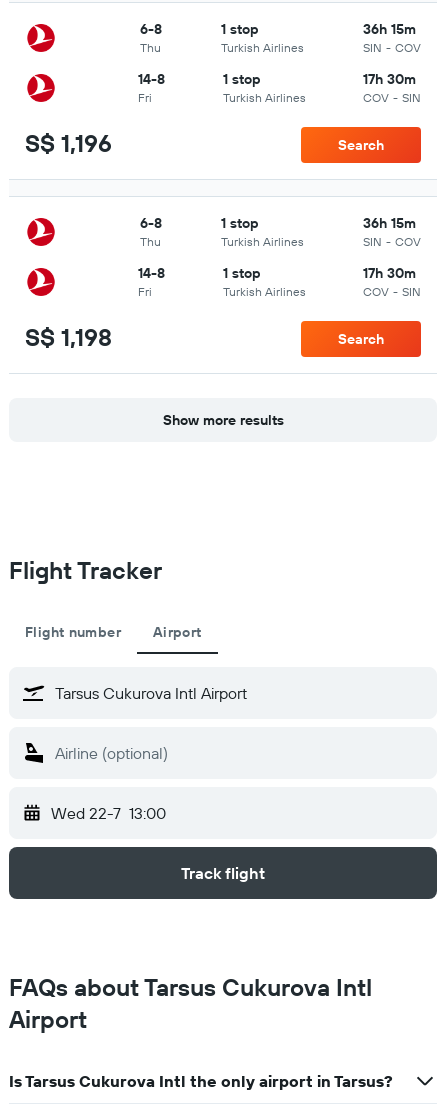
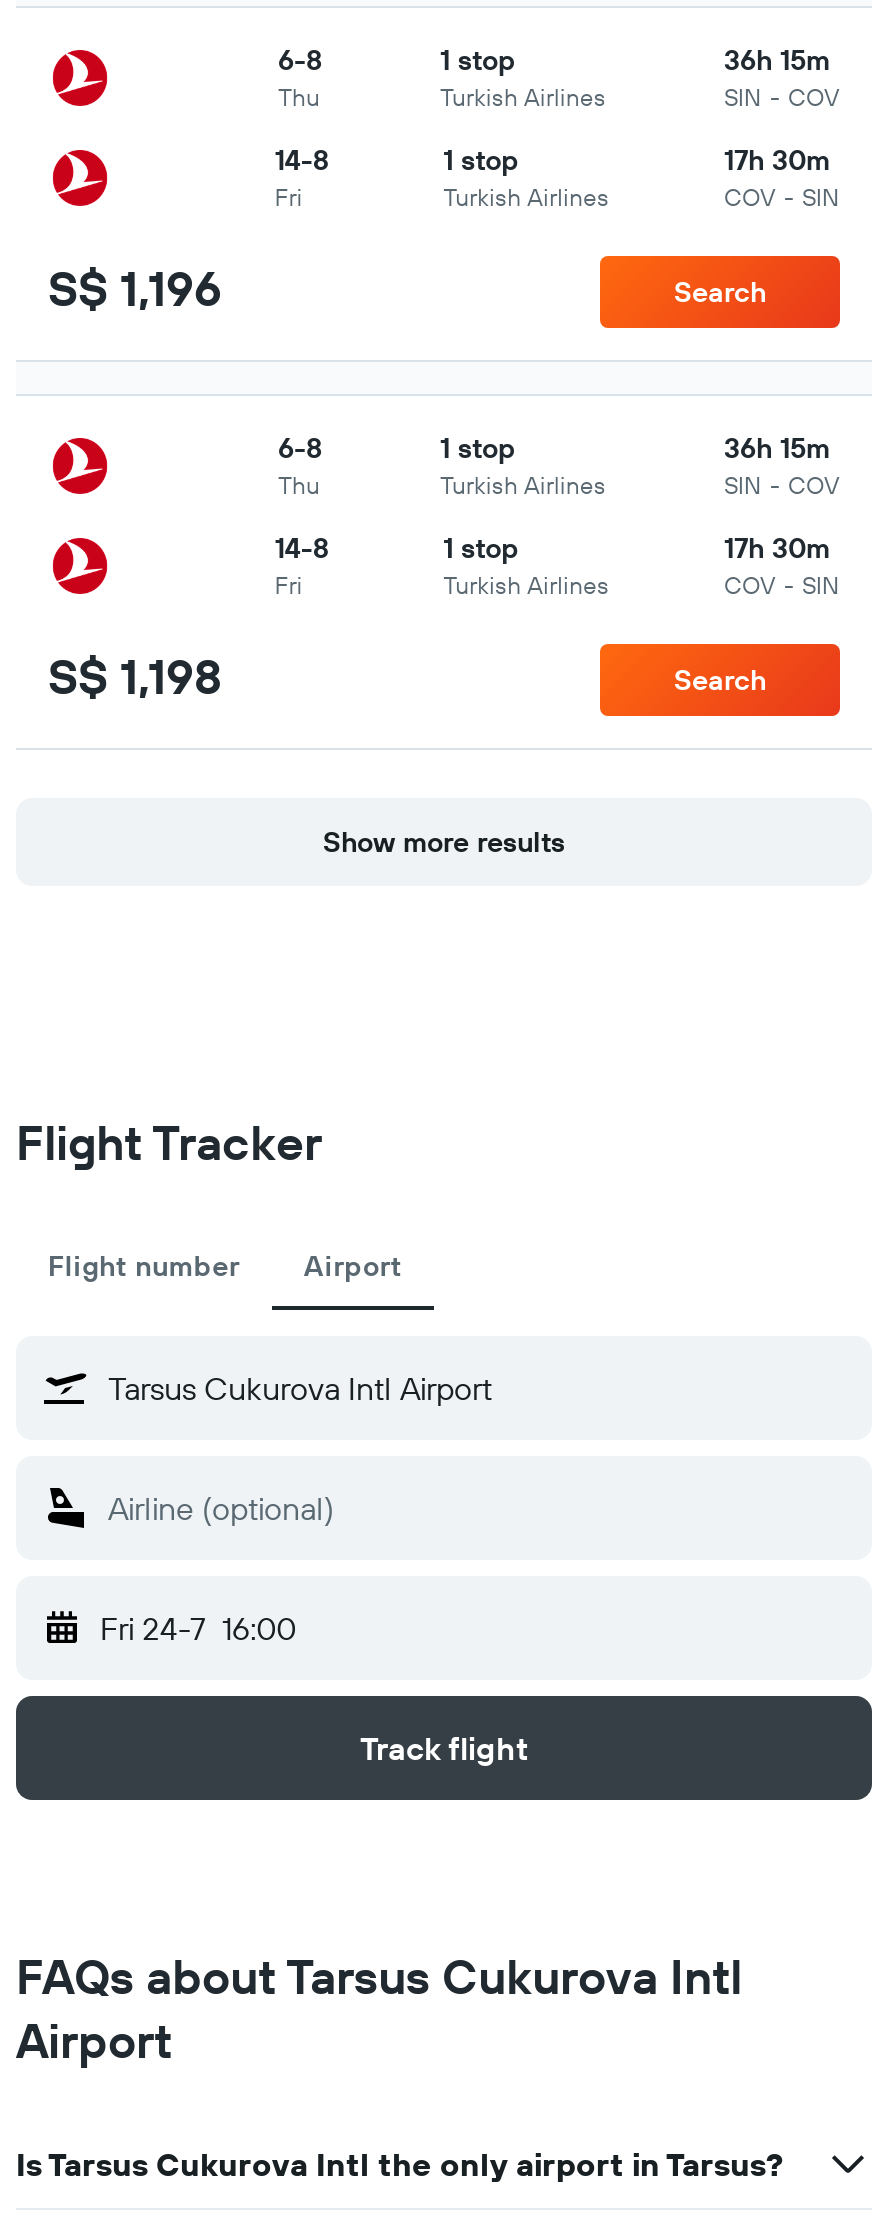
[51,803,166,823] Wed 22-7 13:00 -> [100,1608,296,1648] Fri 24-7 16:00

